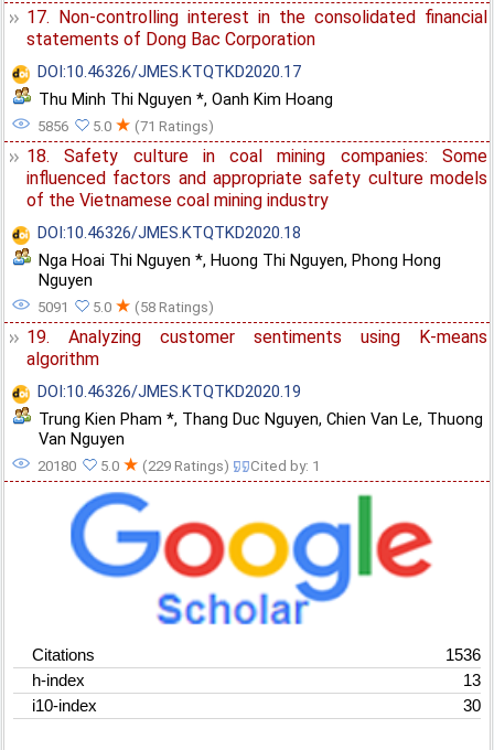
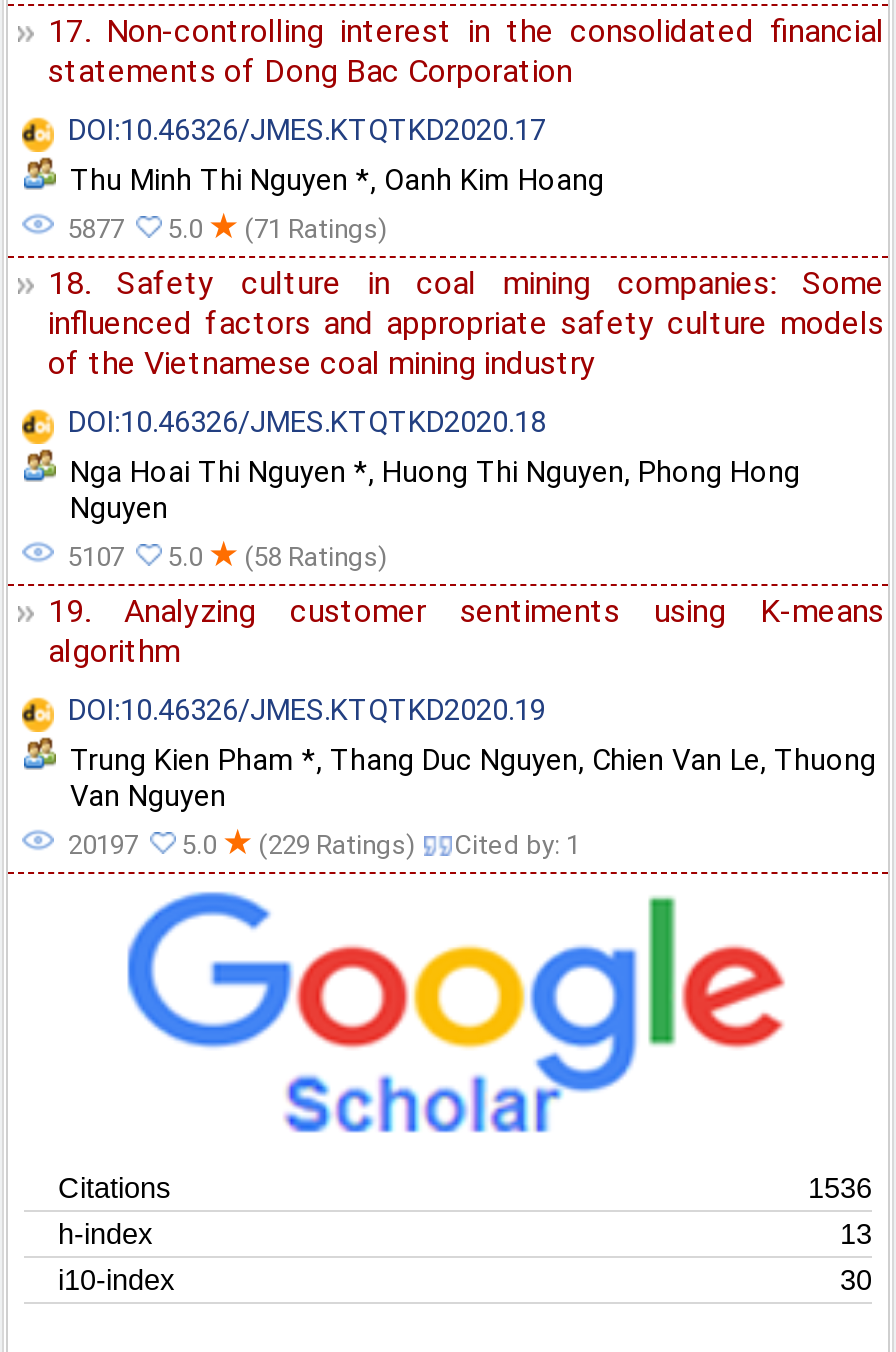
[37,118,68,134] 5856 -> [68,214,124,244] 5877
[37,299,68,315] 5091 -> [68,542,124,572] 5107
[37,458,76,474] 20180 -> [68,830,138,860] 20197

